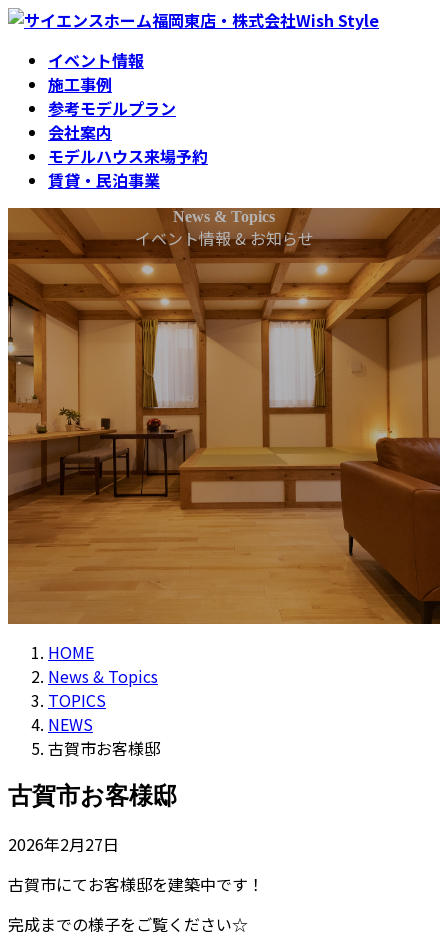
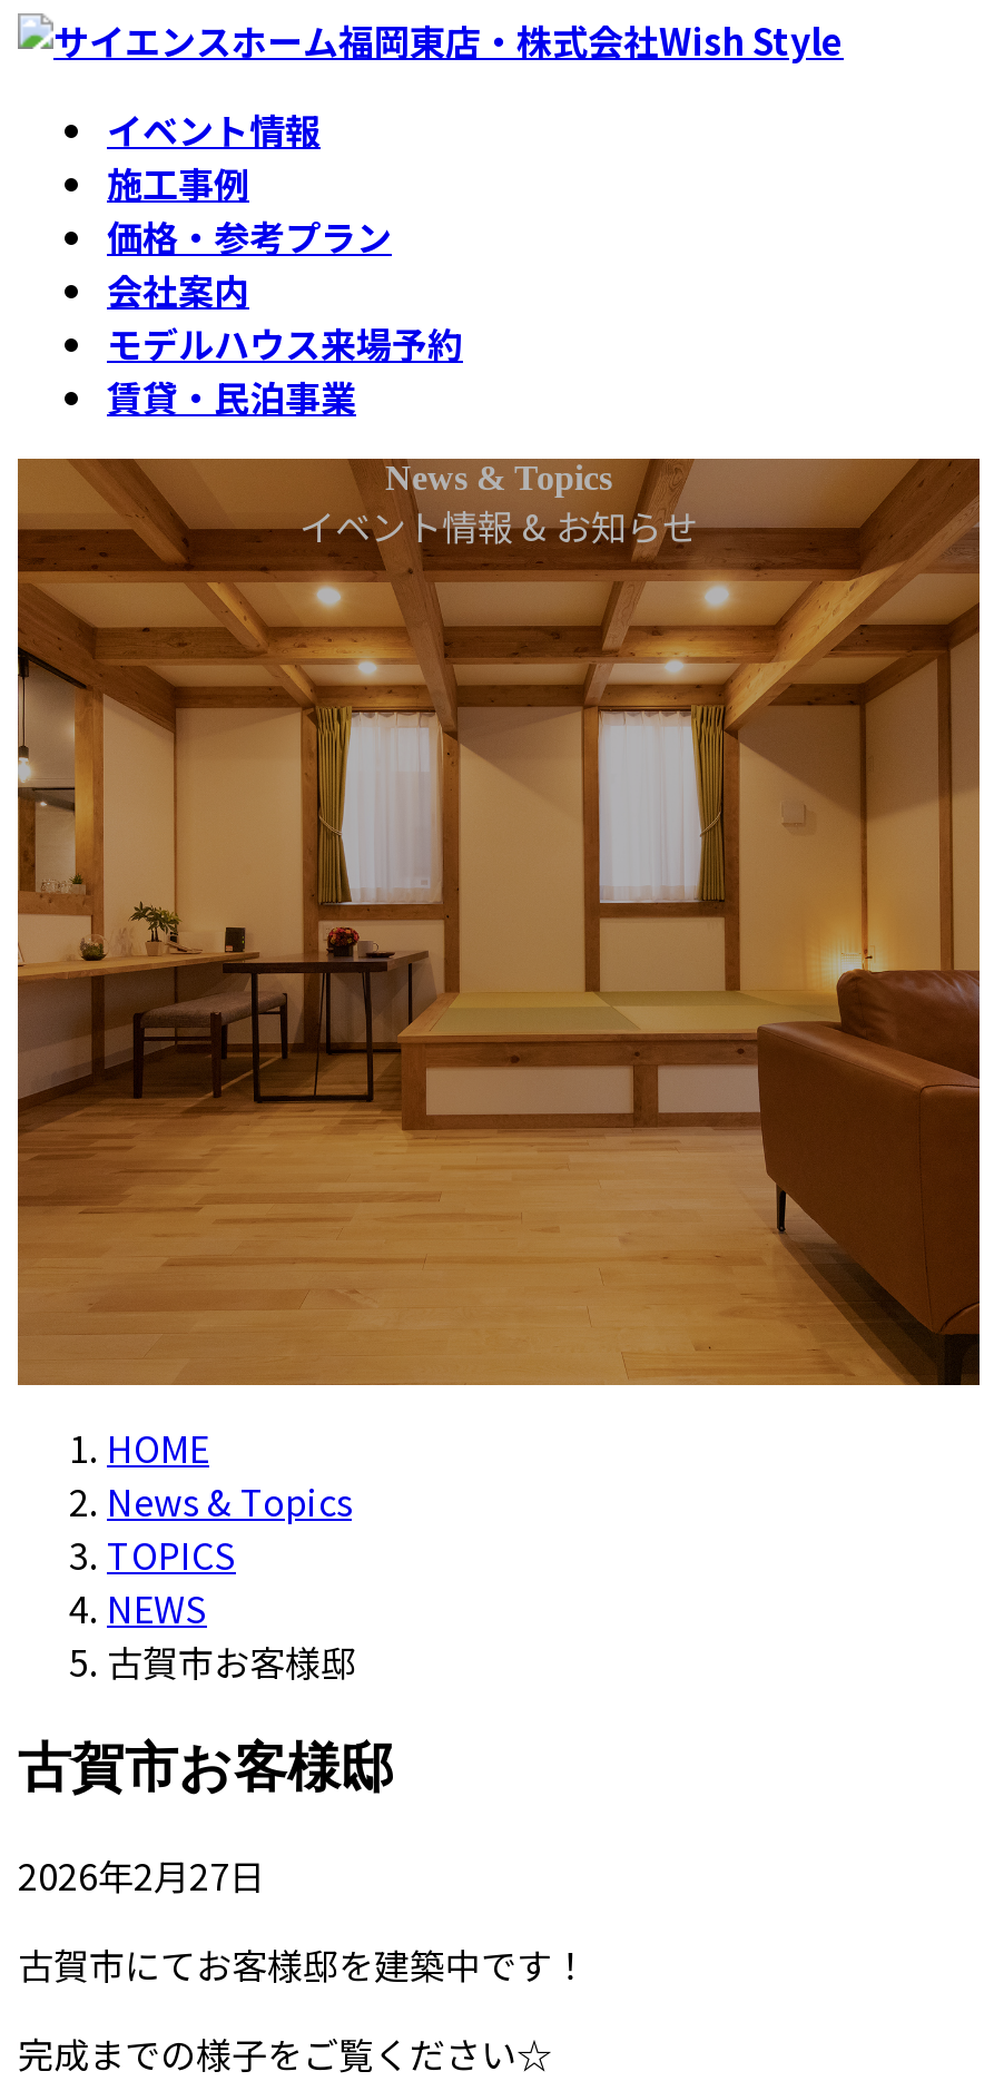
[48,96,176,120] 参考モデルプラン -> [107,209,392,263] 価格・参考プラン

